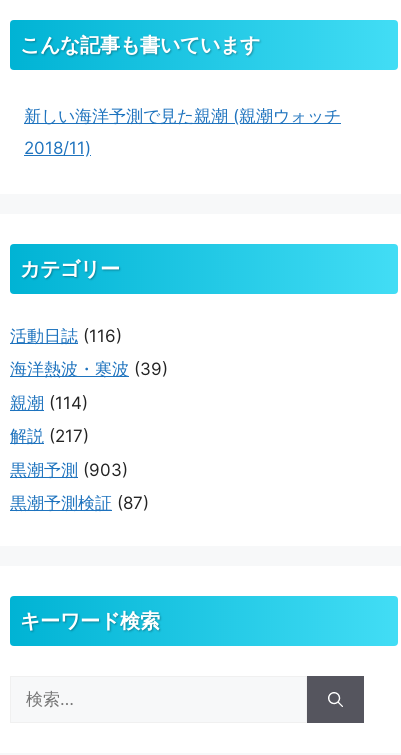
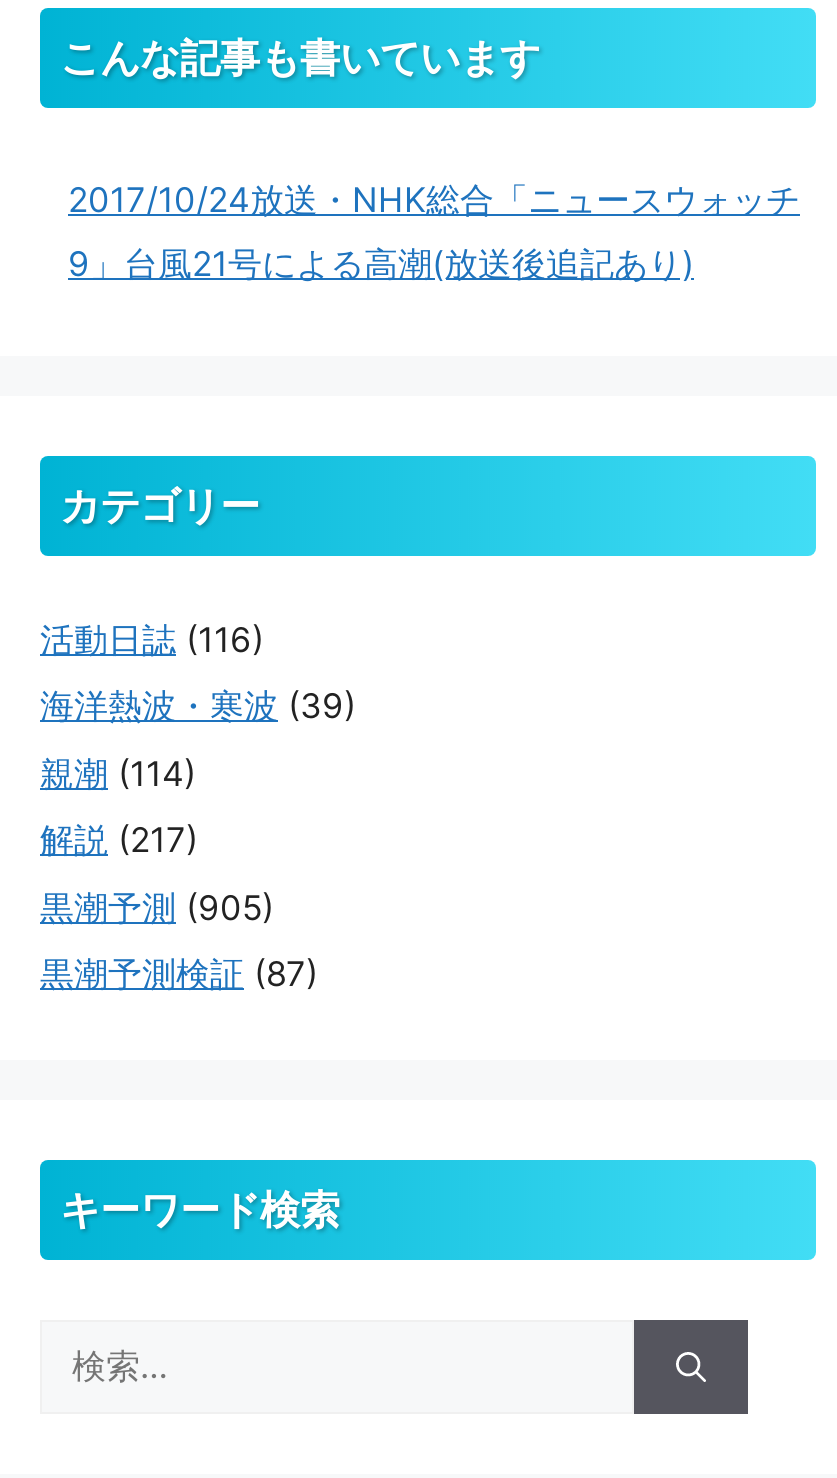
[24,106,341,126] 新しい海洋予測で見た親潮 (親潮ウォッチ -> [68,180,800,220] 2017/10/24放送・NHK総合「ニュースウォッチ
[24,138,91,158] 2018/11) -> [68,244,694,284] 9」台風21号による高潮(放送後追記あり)
[10,460,128,480] 黒潮予測(903) -> [40,888,274,928] 黒潮予測(905)

